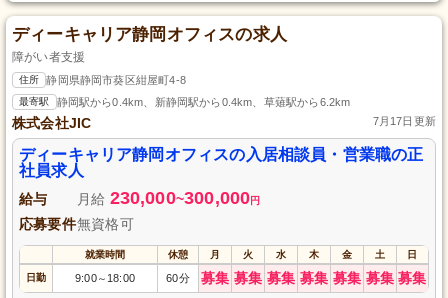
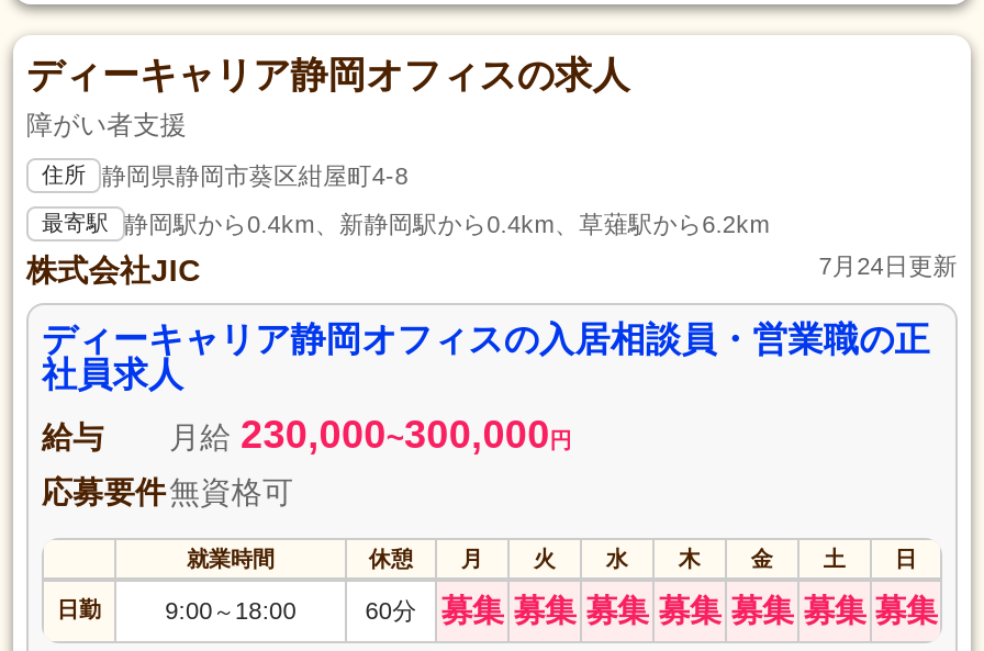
[373,115,436,127] 7月17日更新 -> [819,252,958,279] 7月24日更新

